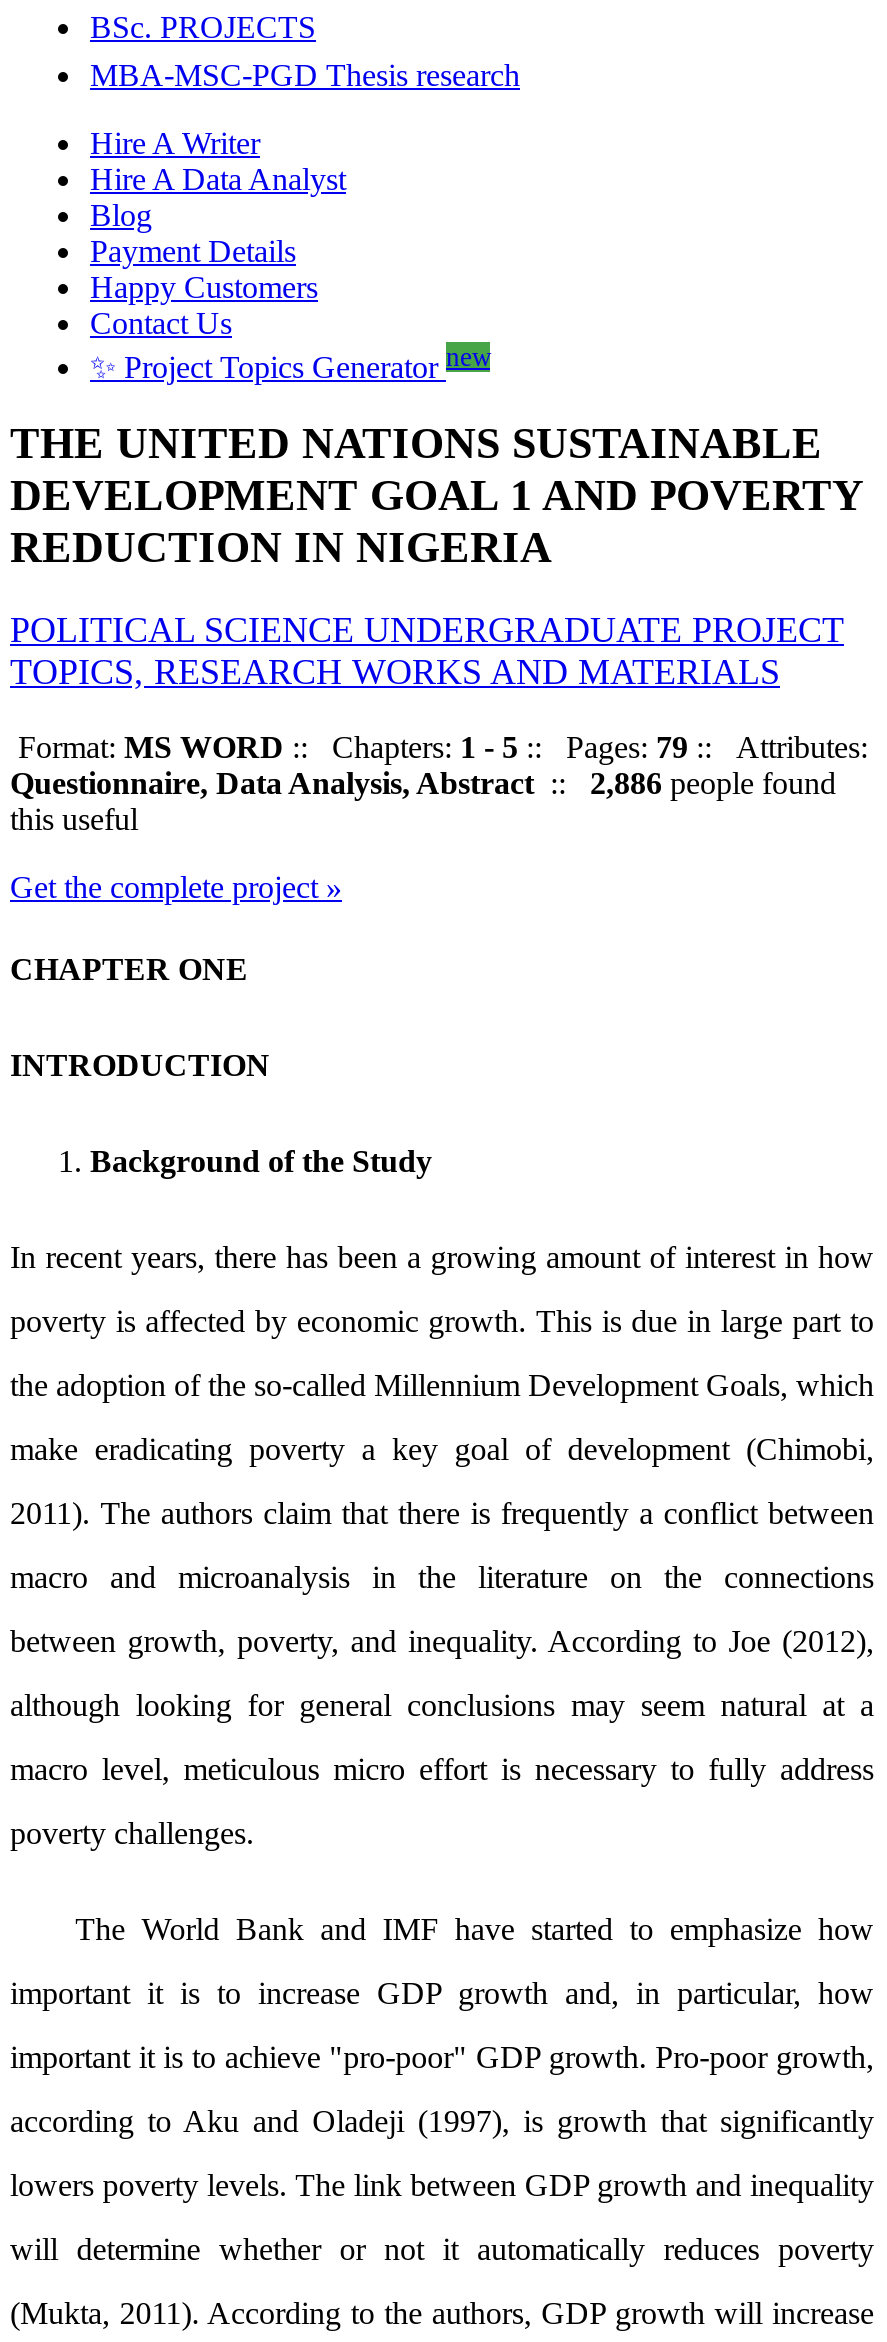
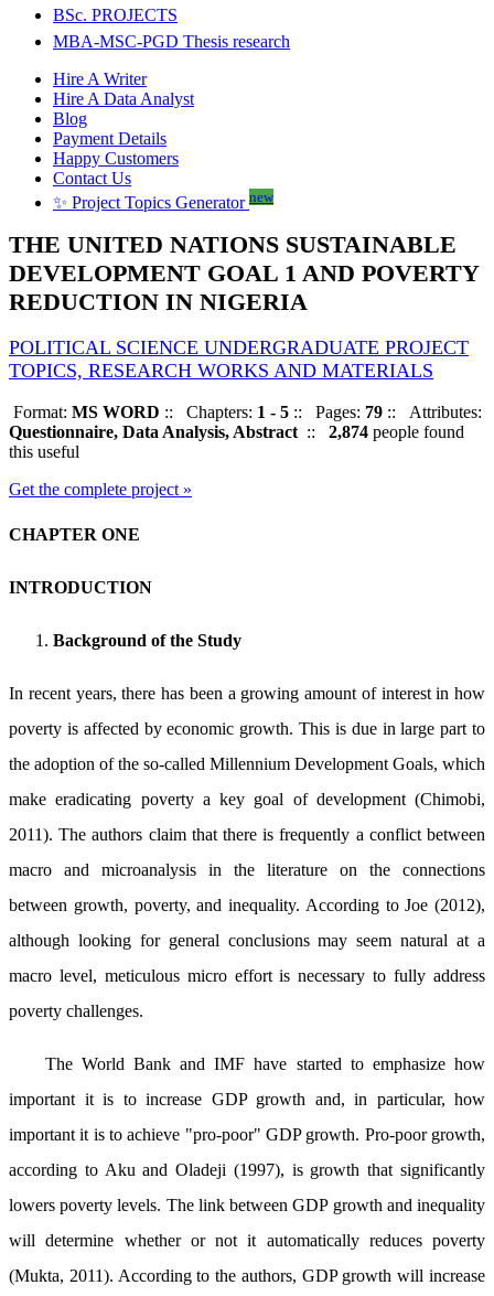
[10,767,836,801] Questionnaire, Data Analysis, Abstract:: 2,886 people found -> [9,423,464,442] Questionnaire, Data Analysis, Abstract:: 2,874 people found

